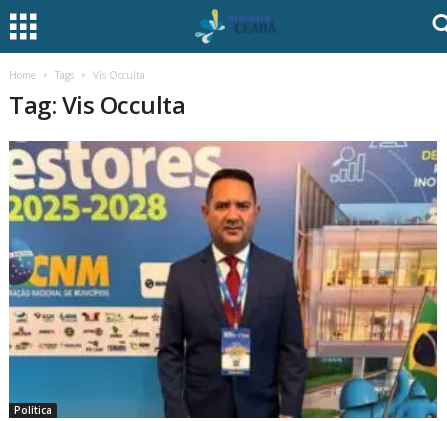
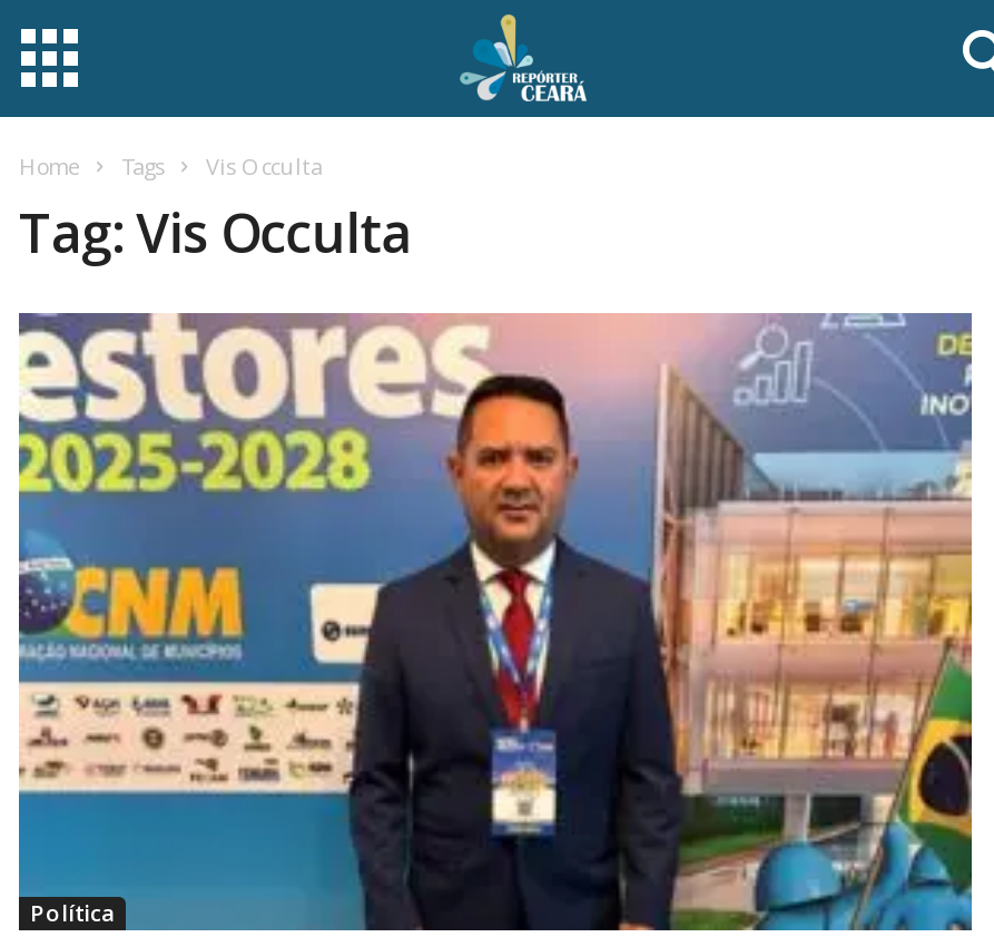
[195,7,264,46] [image] -> [435,12,589,104] [image]

